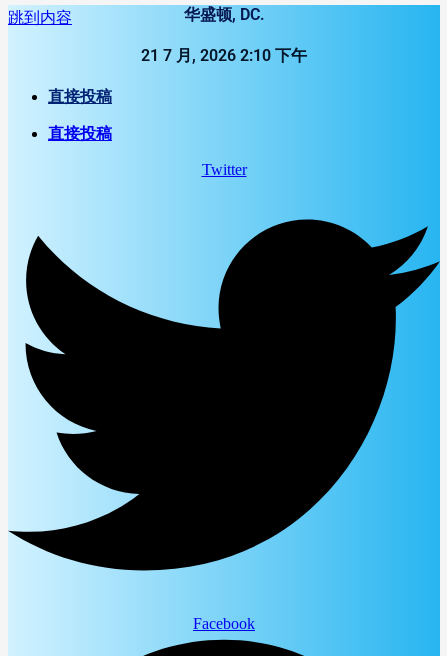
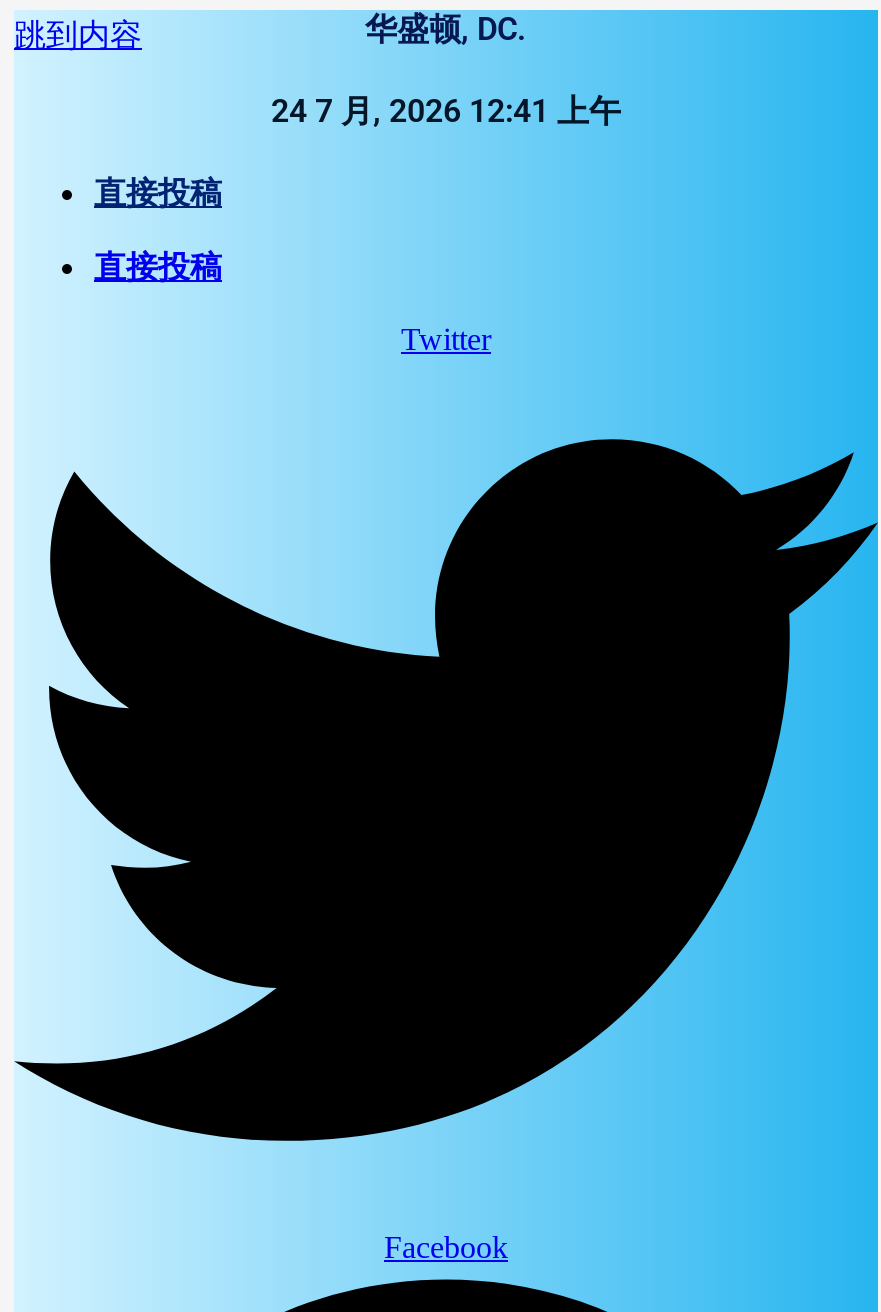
[141,46,307,65] 21 7 月, 2026 2:10 下午 -> [271,92,621,130] 24 7 月, 2026 12:41 上午

